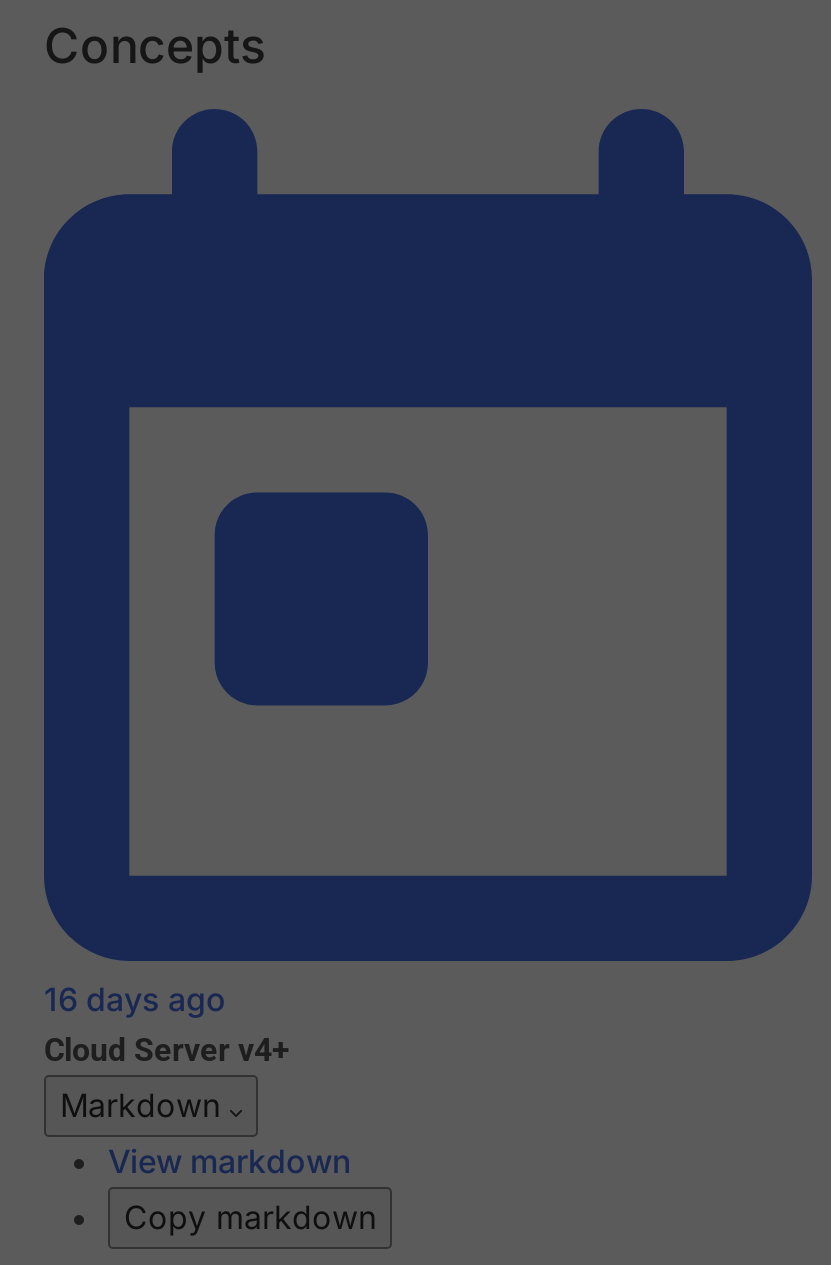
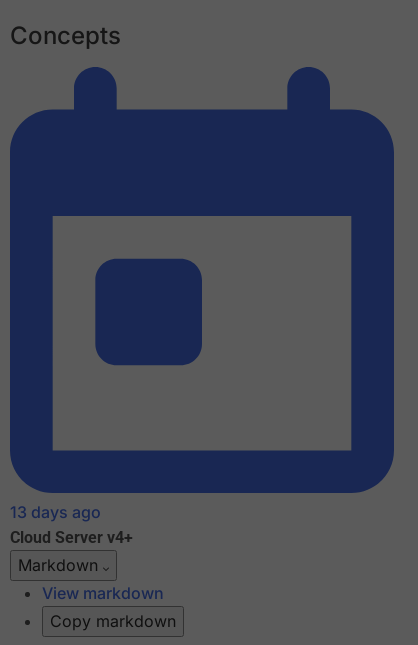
[44,980,226,1020] 16 days ago -> [10,502,101,522] 13 days ago

